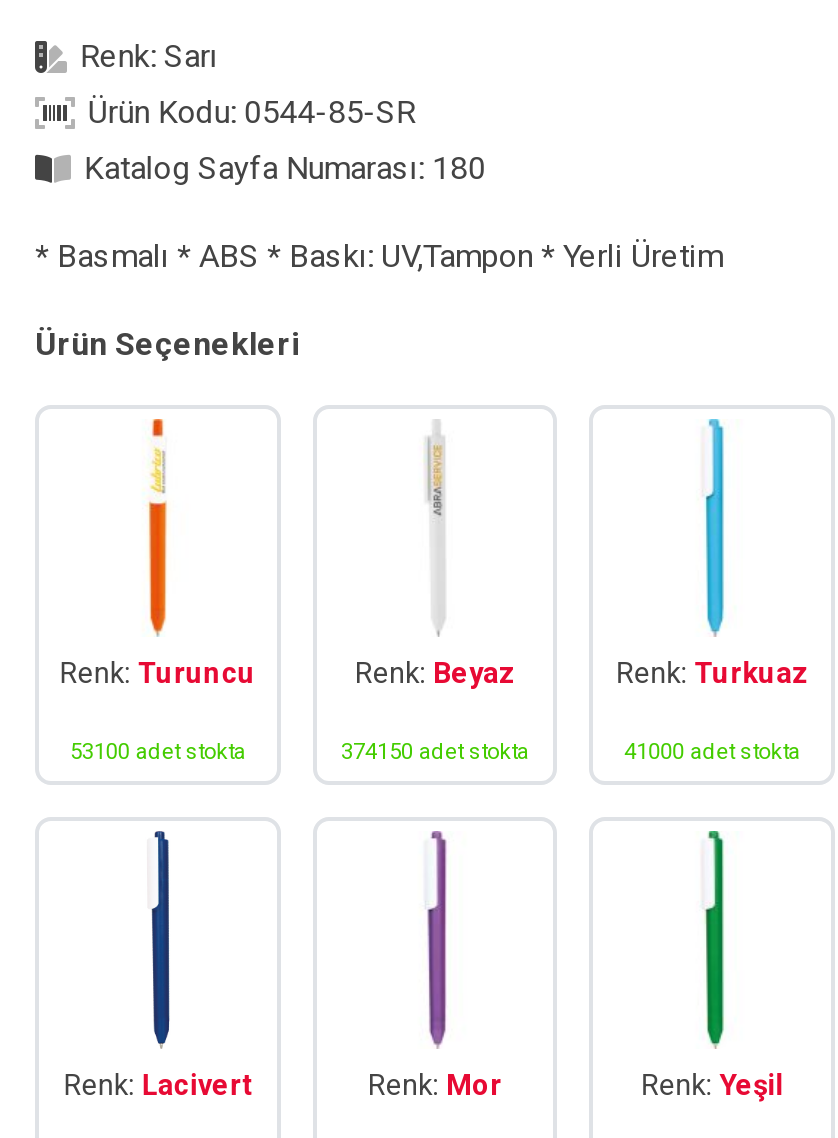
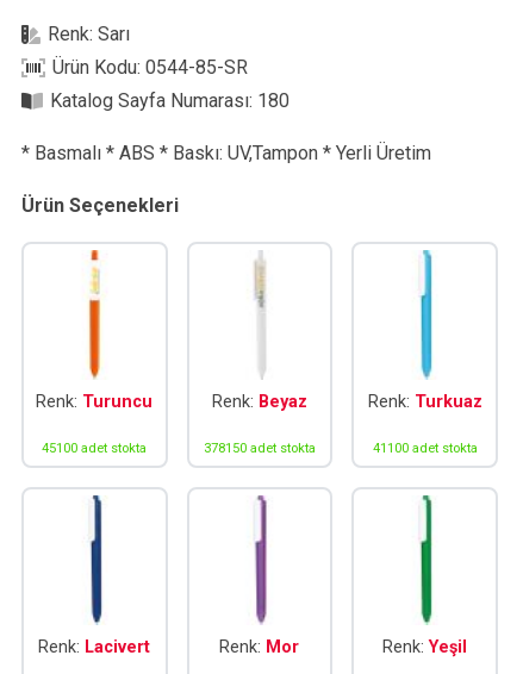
[70,739,246,765] 53100 adet stokta -> [42,441,147,456] 45100 adet stokta
[341,739,529,765] 374150 adet stokta -> [204,441,316,456] 378150 adet stokta
[624,739,800,765] 41000 adet stokta -> [372,441,477,456] 41100 adet stokta

